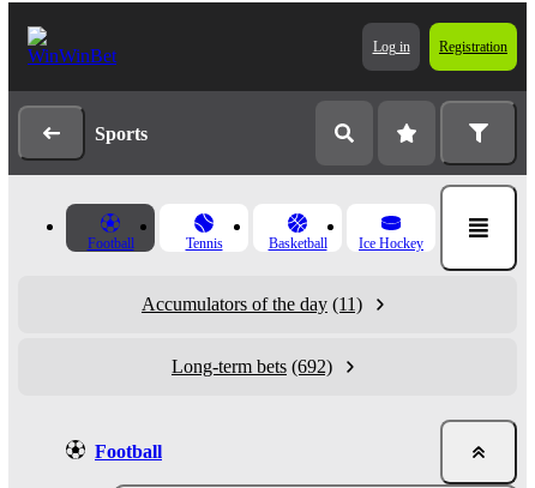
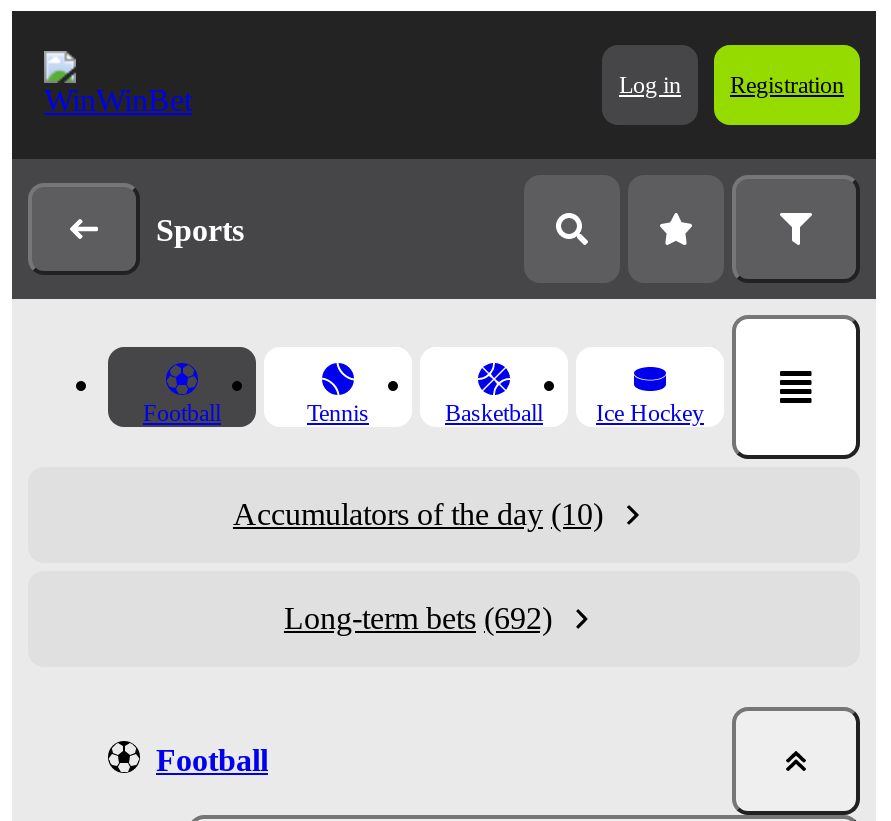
[142,294,362,314] Accumulators of the day (11) -> [233,497,603,531] Accumulators of the day (10)

